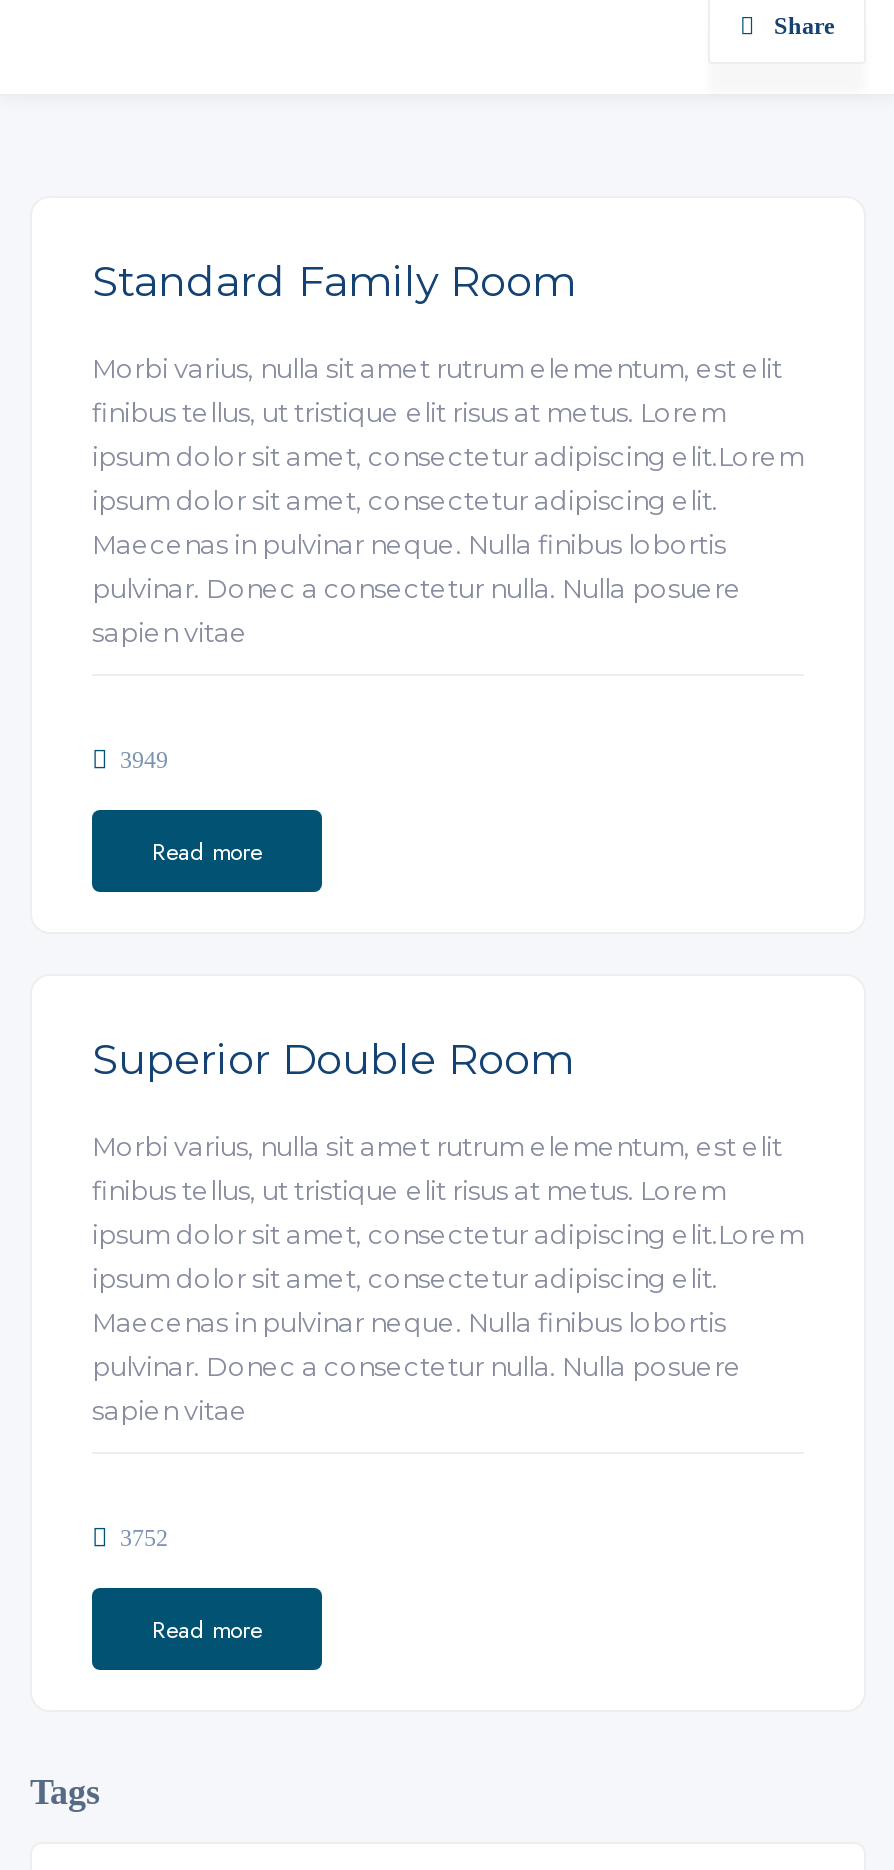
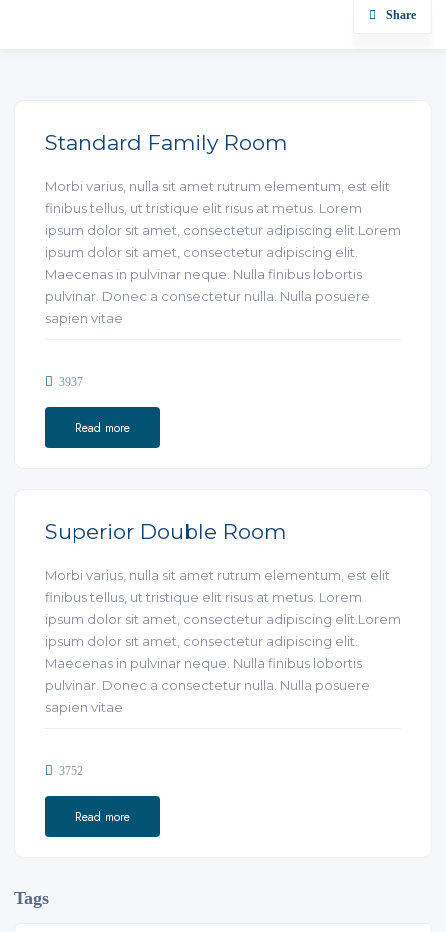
[120,746,168,774] 3949 -> [59,375,83,389] 3937

